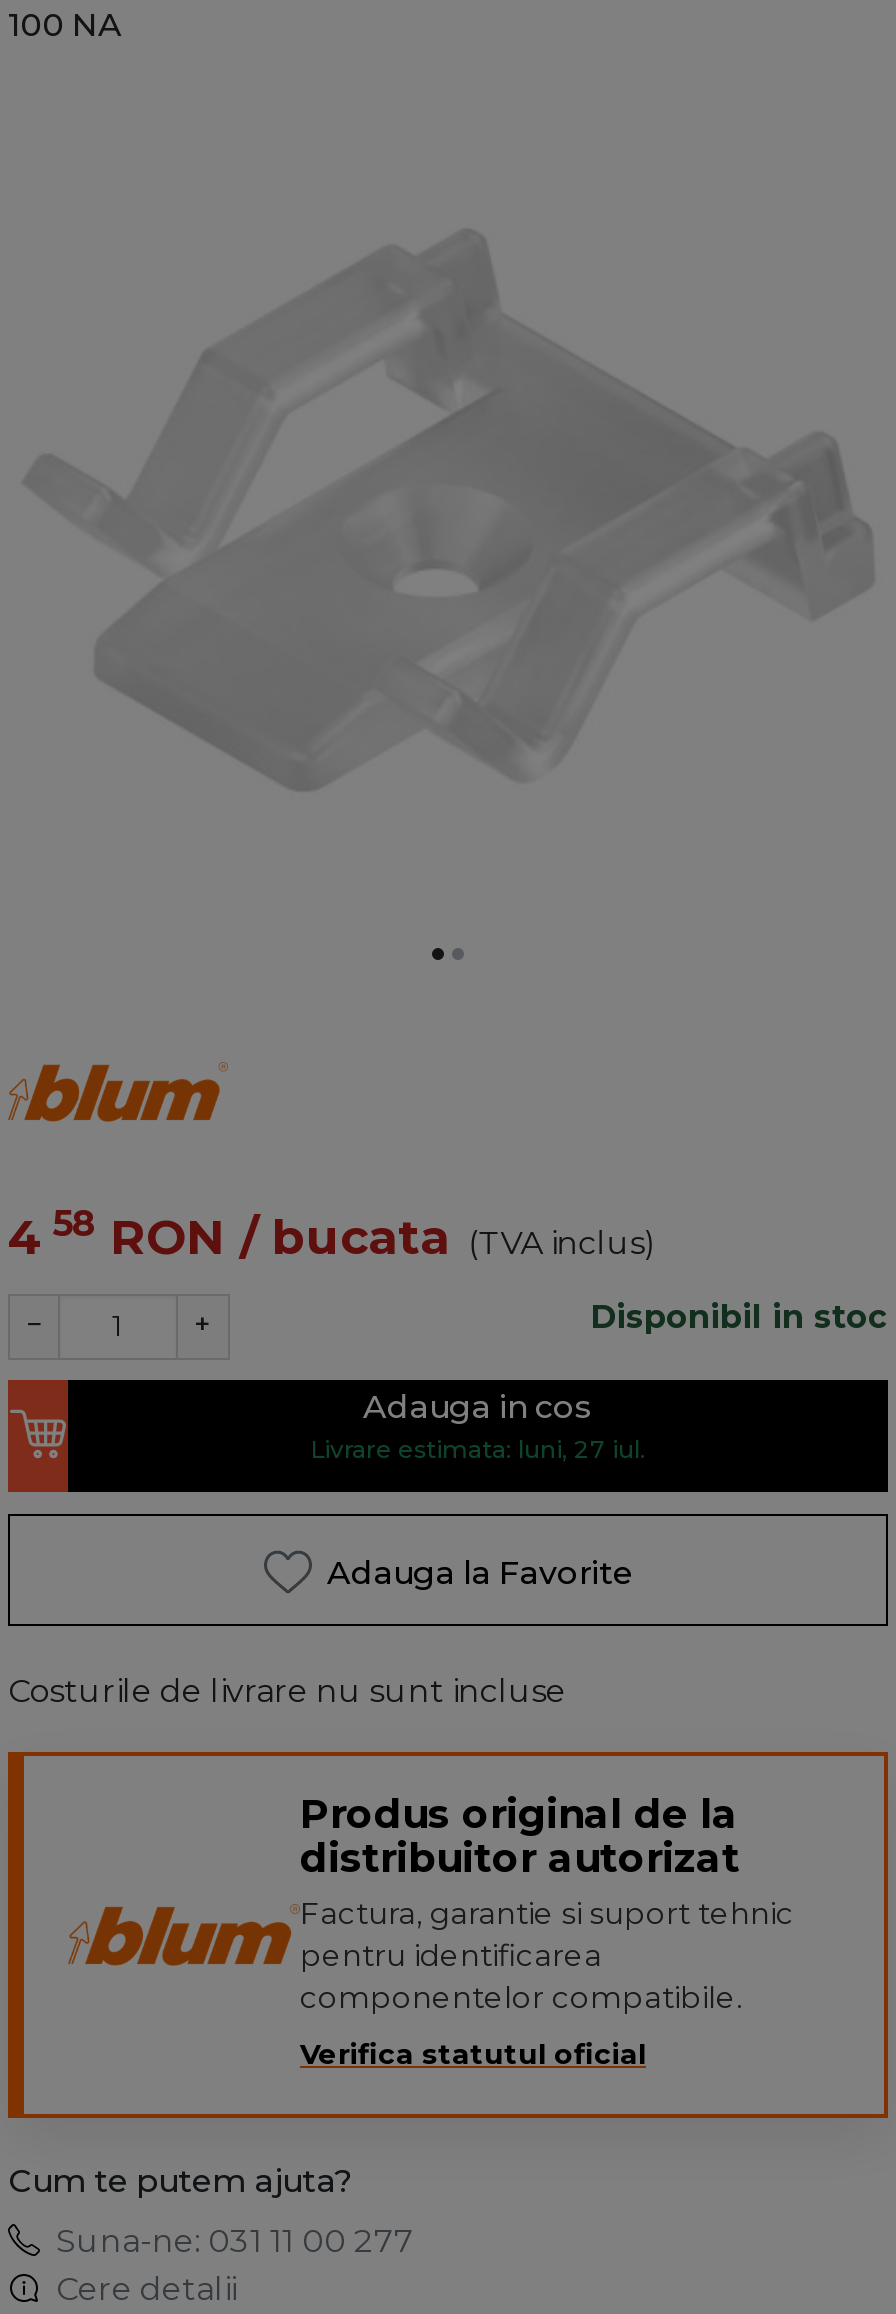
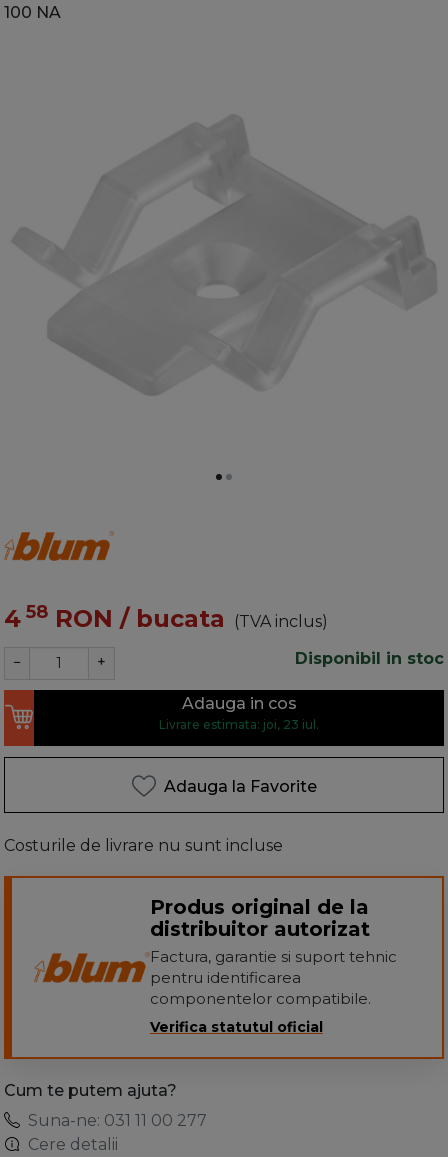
[310,1433,646,1463] Livrare estimata: luni, 27 iul. -> [159,716,319,731] Livrare estimata: joi, 23 iul.

